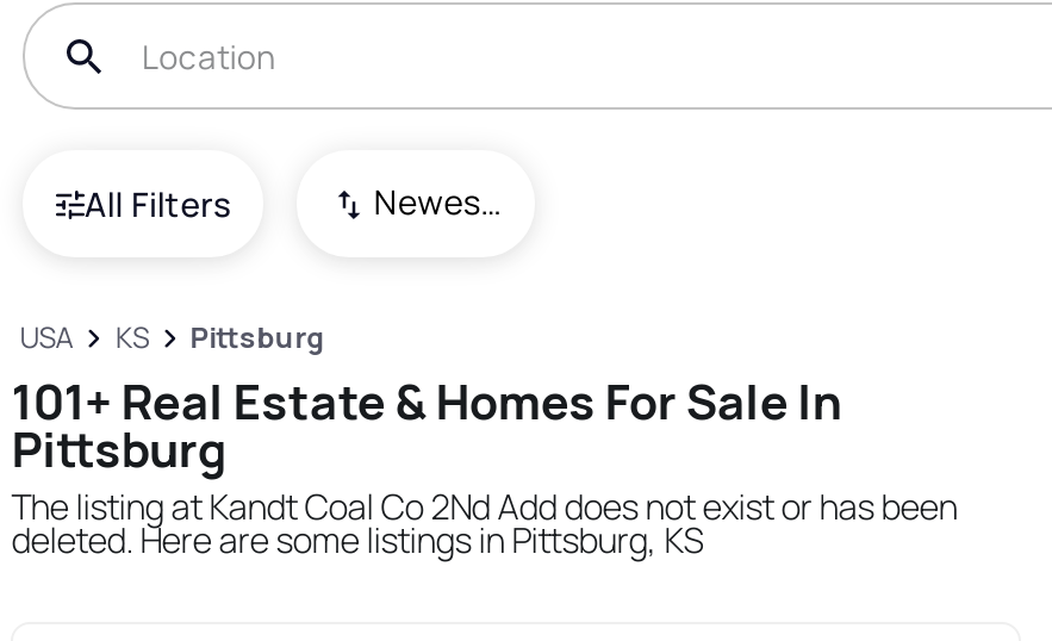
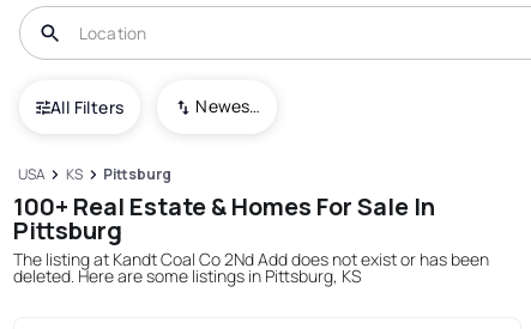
[11,369,840,433] 101+ Real Estate & Homes For Sale In -> [13,190,435,222] 100+ Real Estate & Homes For Sale In

